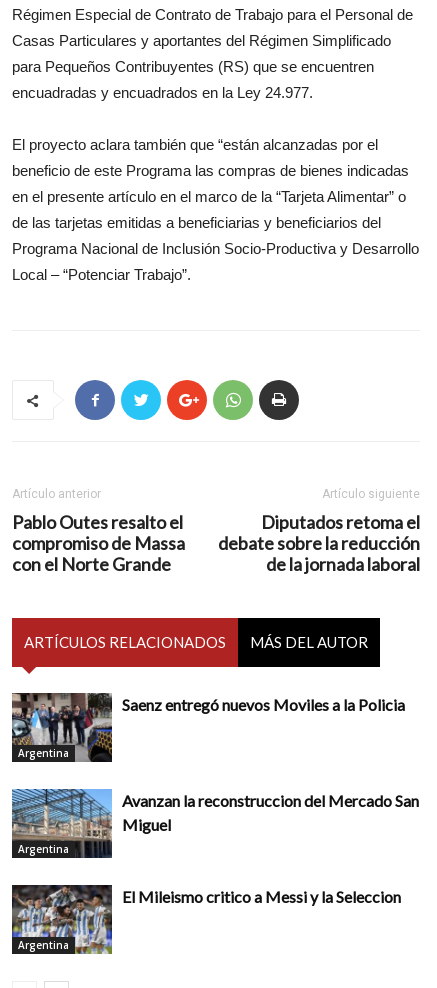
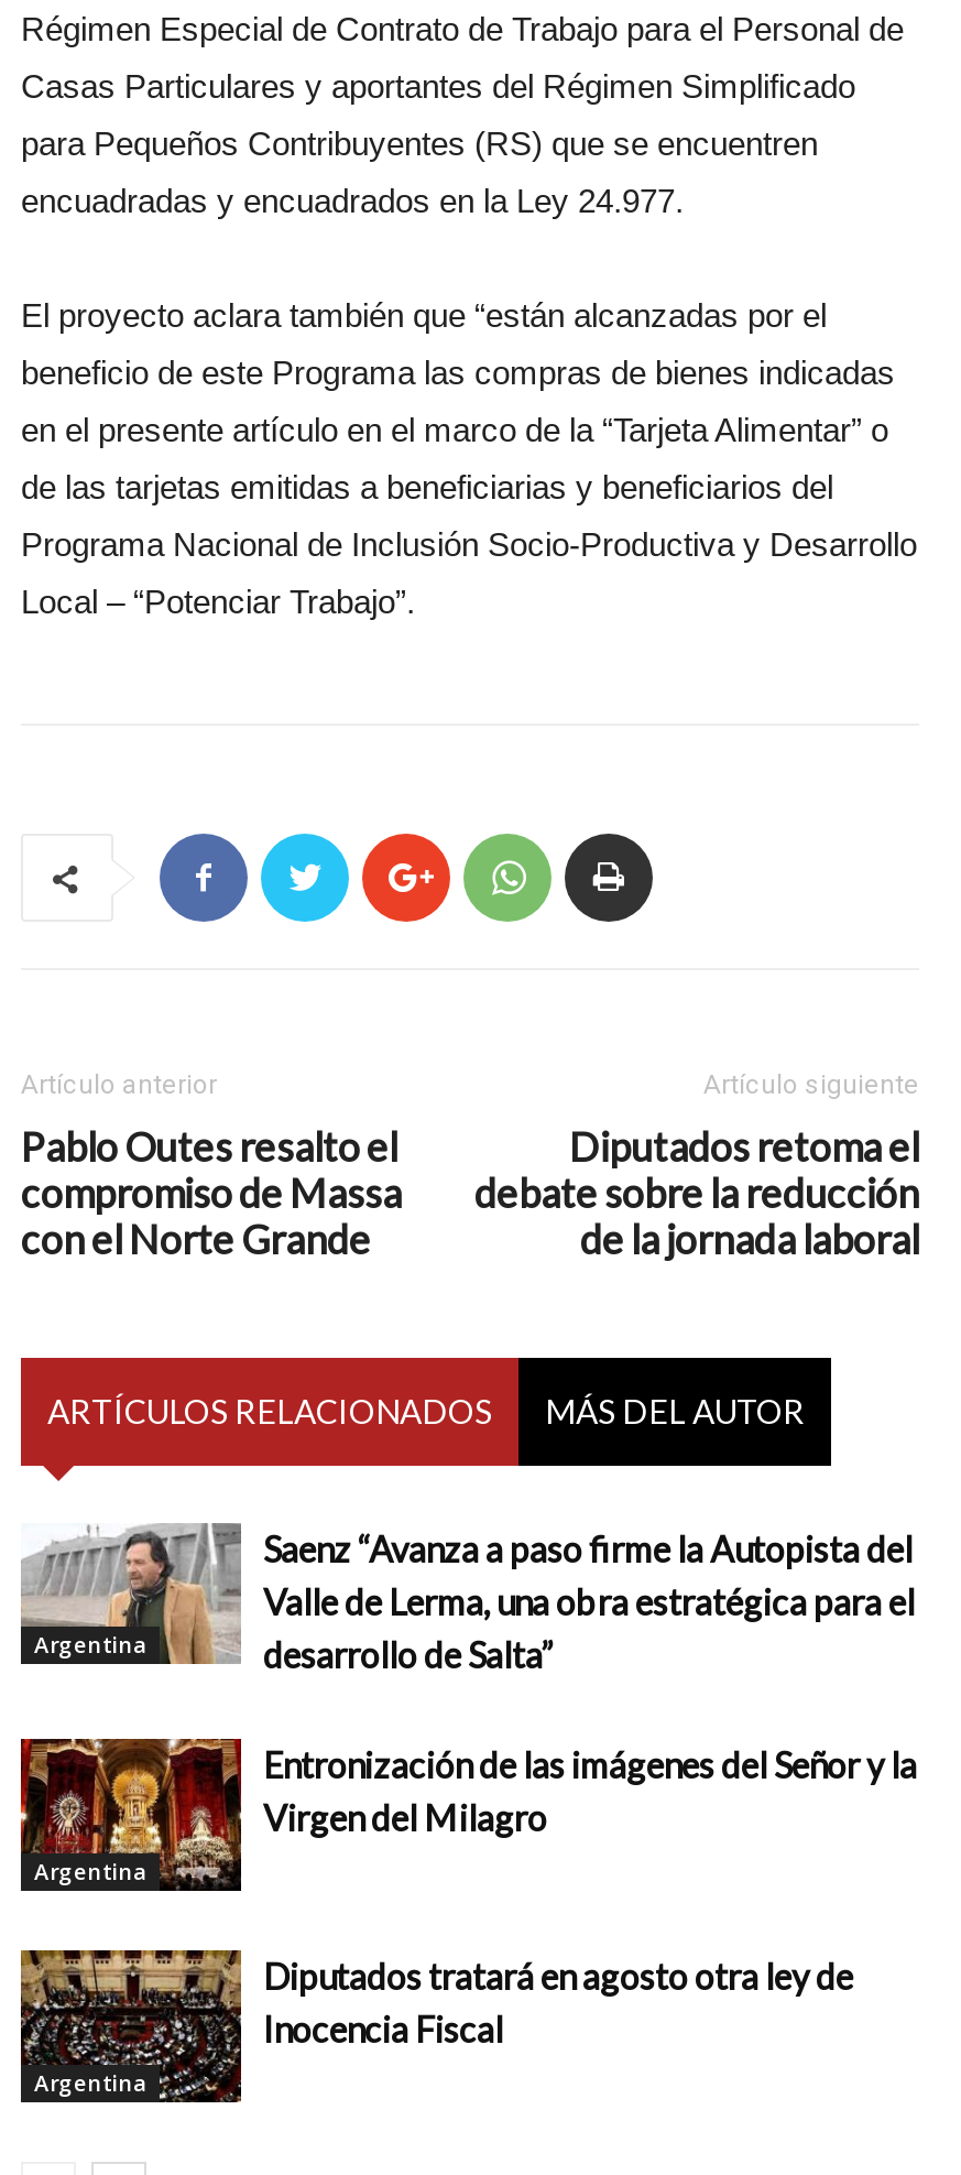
[11,692,405,763] [image] | Saenz entregó nuevos Moviles a la Policia -> [21,1523,915,1676] [image] | Saenz “Avanza a paso firme la Autopista del | Valle de Lerma, una obra estratégica para el | desarrollo de Salta”
[11,788,419,858] [image] | Avanzan la reconstruccion del Mercado San | Miguel -> [19,1737,917,1891] [image] | Entronización de las imágenes del Señor y la | Virgen del Milagro
[11,884,401,955] [image] | El Mileismo critico a Messi y la Seleccion -> [19,1948,853,2105] [image] | Diputados tratará en agosto otra ley de | Inocencia Fiscal

